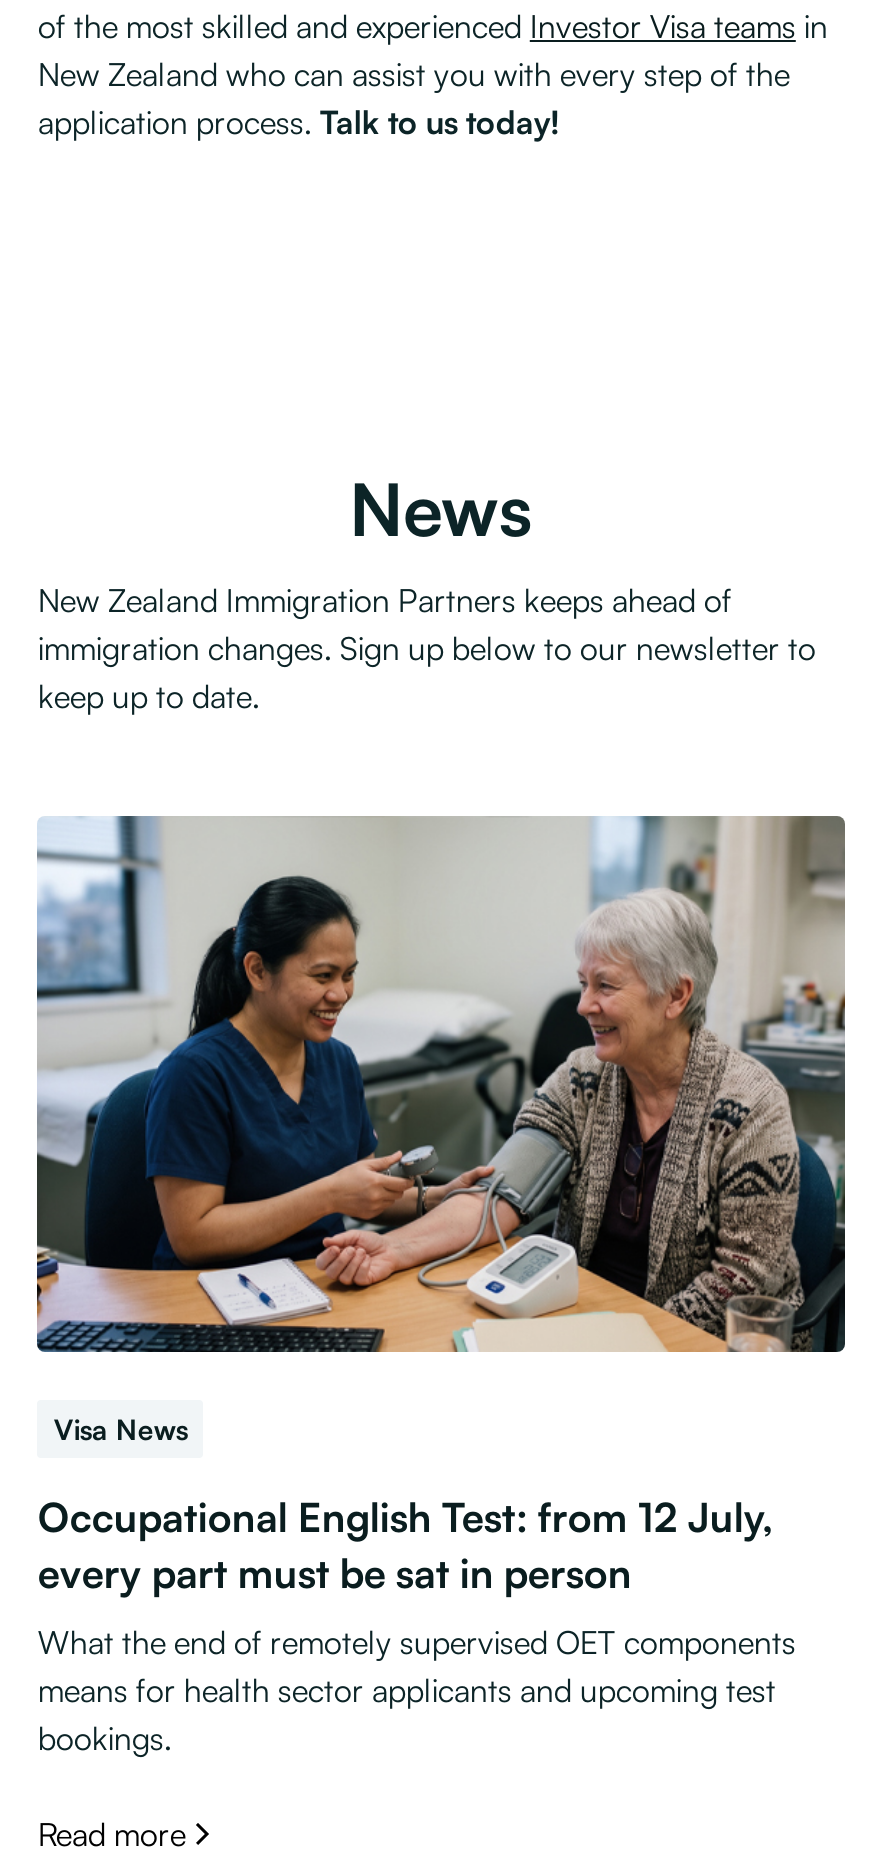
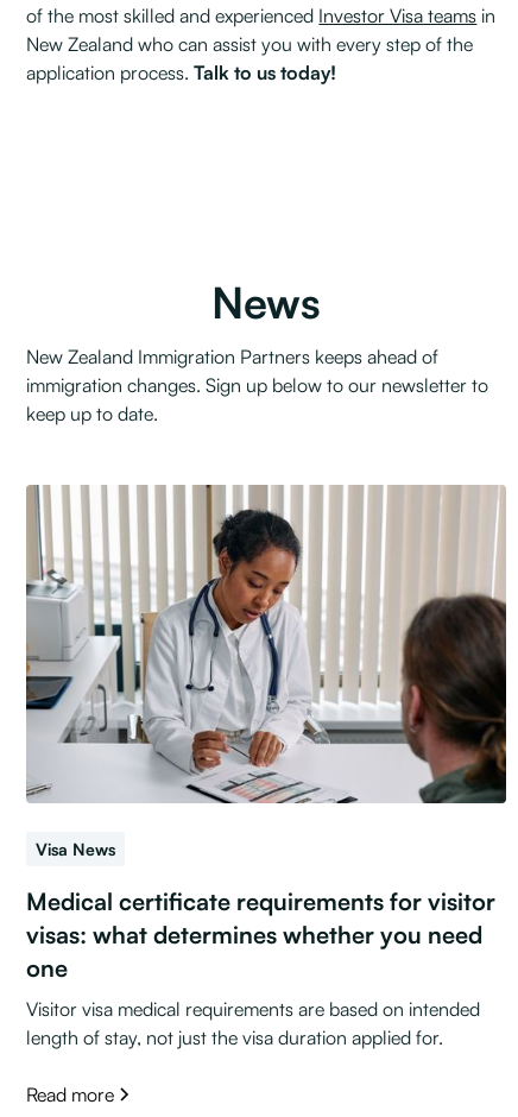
[35,814,847,1354] [image] -> [25,485,507,804] [image]
[38,1493,774,1599] Occupational English Test: from 12 July, | every part must be sat in person -> [27,887,496,983] Medical certificate requirements for visitor | visas: what determines whether you need | one
[38,1623,796,1759] What the end of remotely supervised OET components | means for health sector applicants and upcoming test | bookings. -> [27,997,480,1050] Visitor visa medical requirements are based on intended | length of stay, not just the visa duration applied for.

